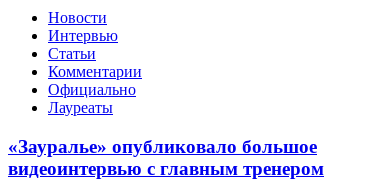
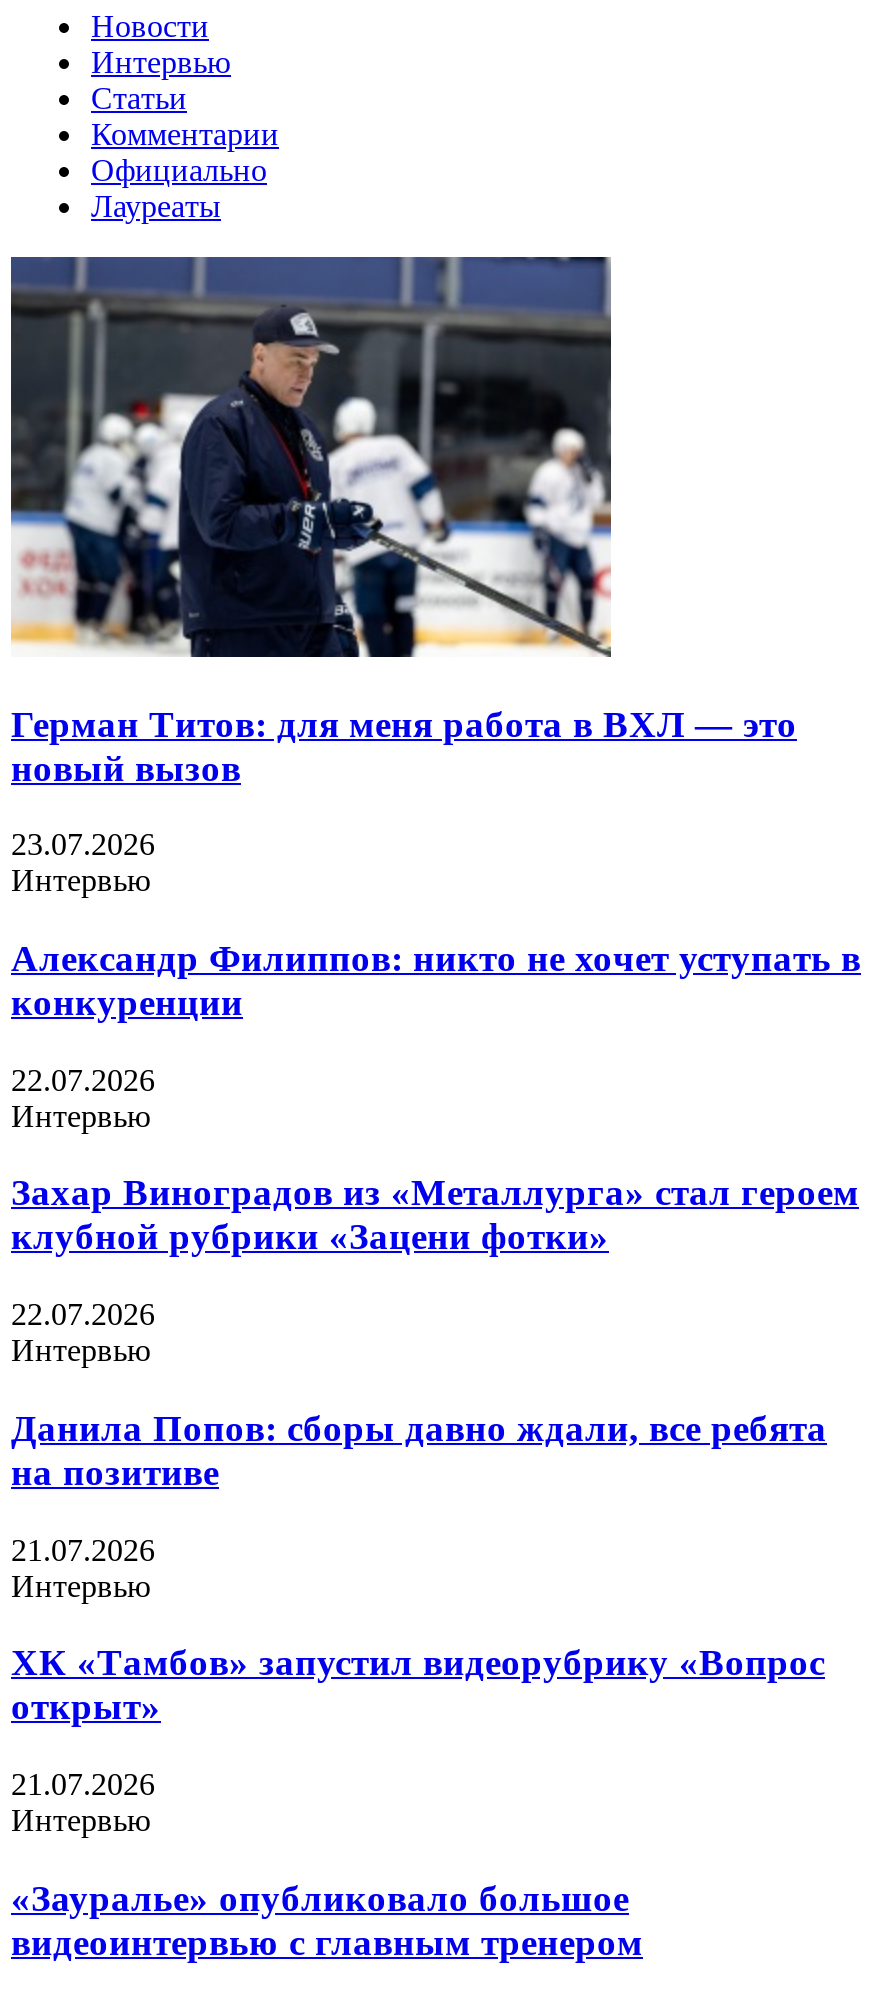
none -> [9,255,861,1837] [image] | Герман Титов: для меня работа в ВХЛ — это | новый вызов | 23.07.2026 | Интервью | Александр Филиппов: никто не хочет уступать в | конкуренции | 22.07.2026 | Интервью | Захар Виноградов из «Металлурга» стал героем | клубной рубрики «Зацени фотки» | 22.07.2026 | Интервью | Данила Попов: сборы давно ждали, все ребята | на позитиве | 21.07.2026 | Интервью | ХК «Тамбов» запустил видеорубрику «Вопрос | открыт» | 21.07.2026 | Интервью

